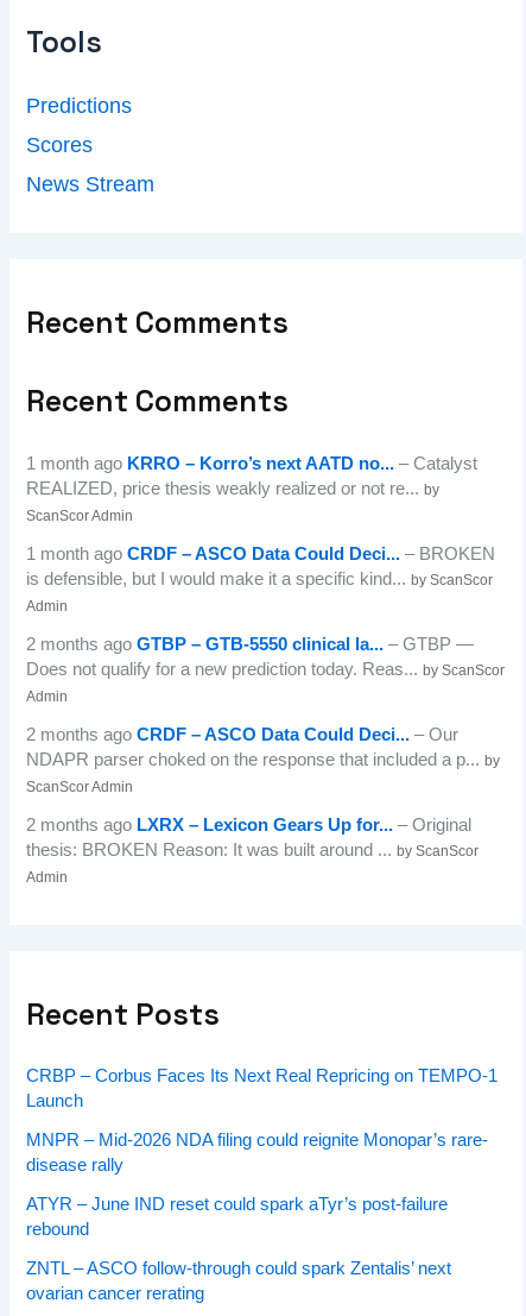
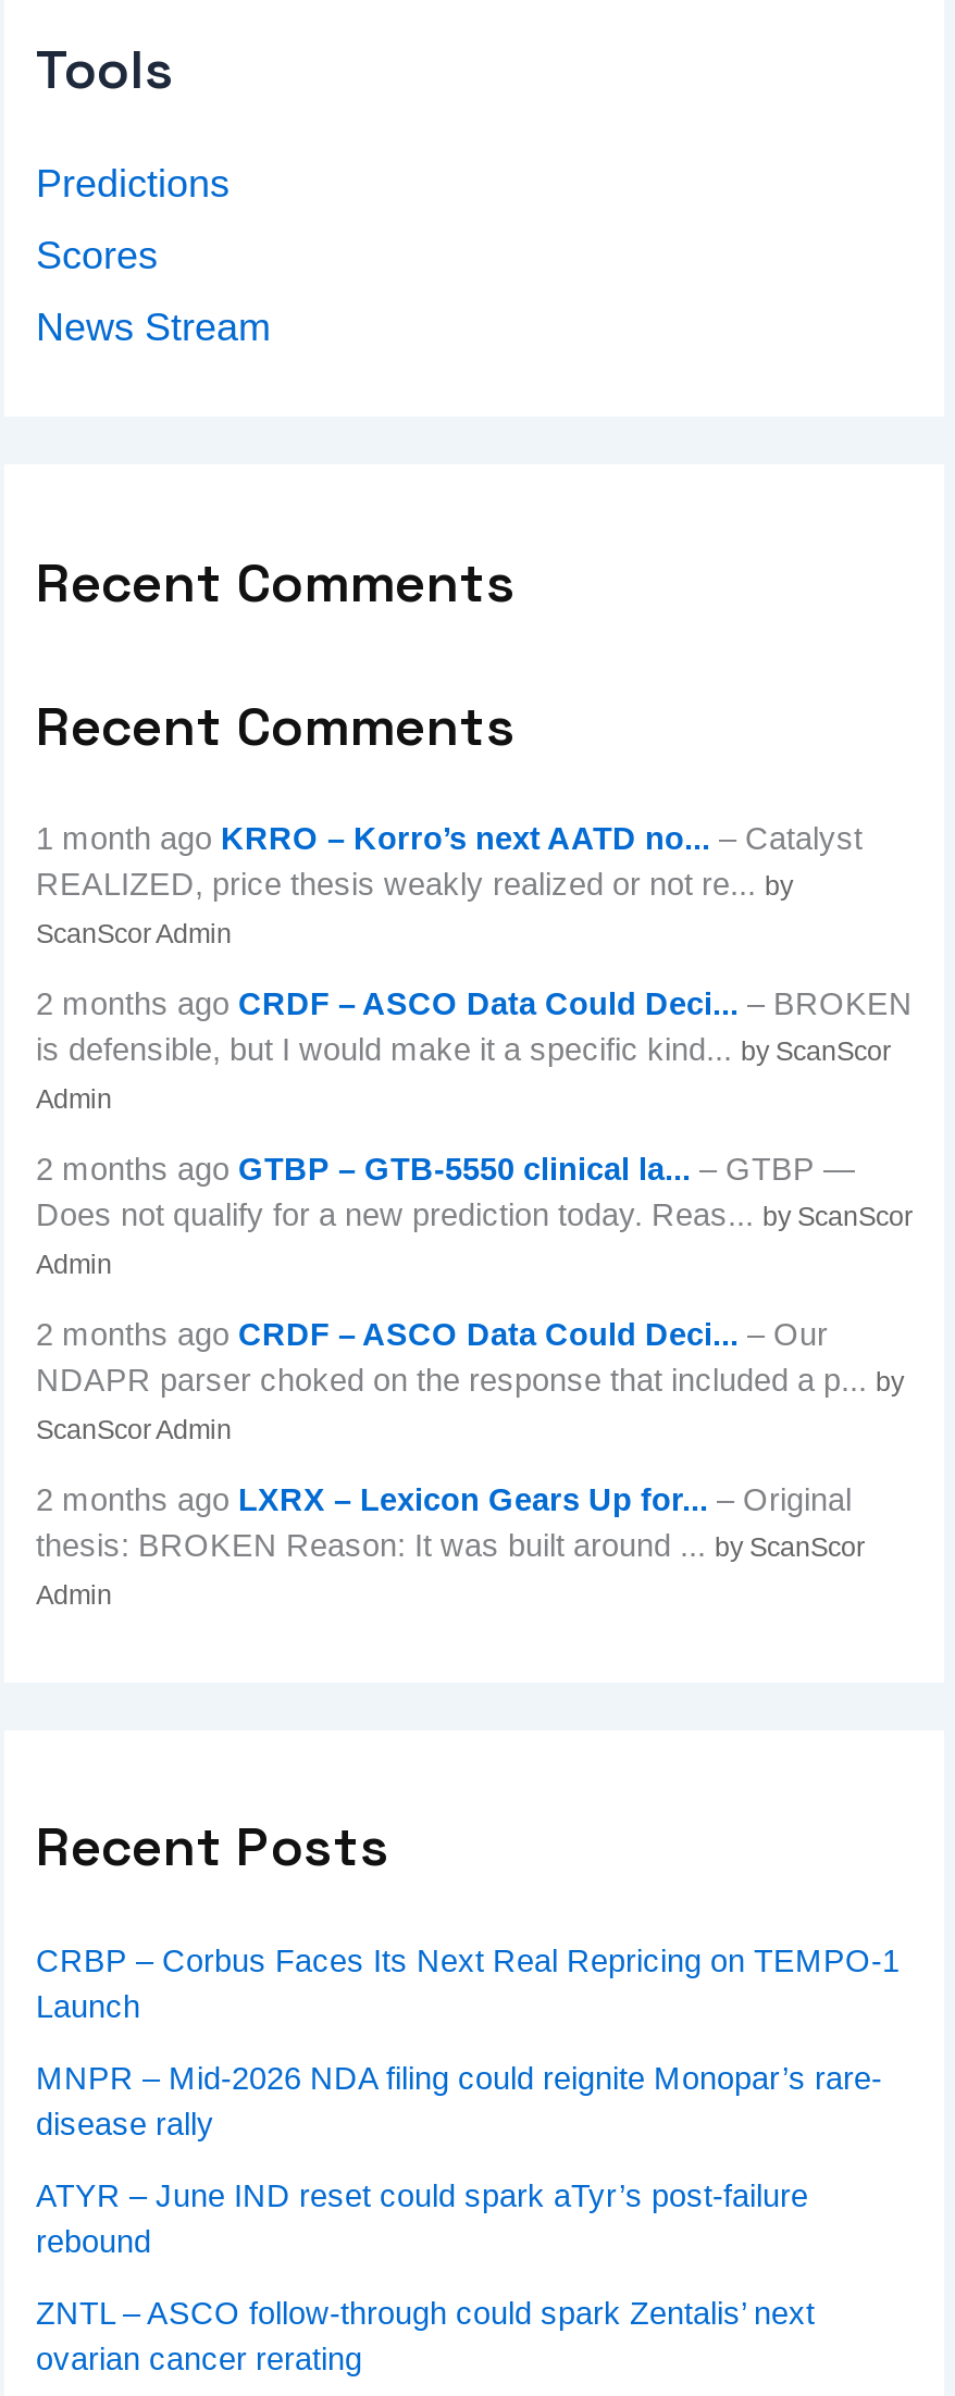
[27,544,496,563] 1 month ago CRDF – ASCO Data Could Deci... – BROKEN -> [36,987,913,1022] 2 months ago CRDF – ASCO Data Could Deci... – BROKEN

